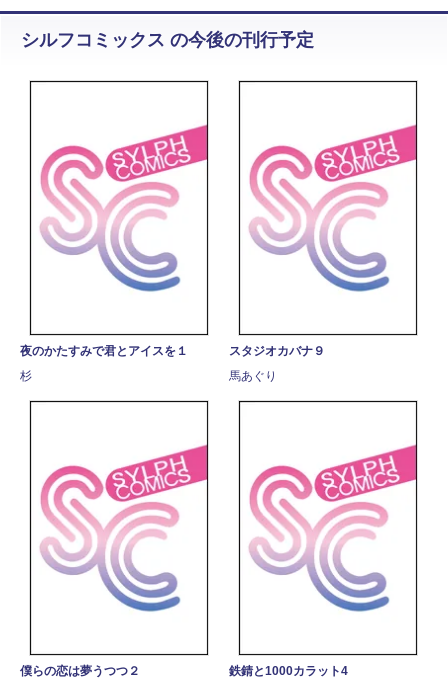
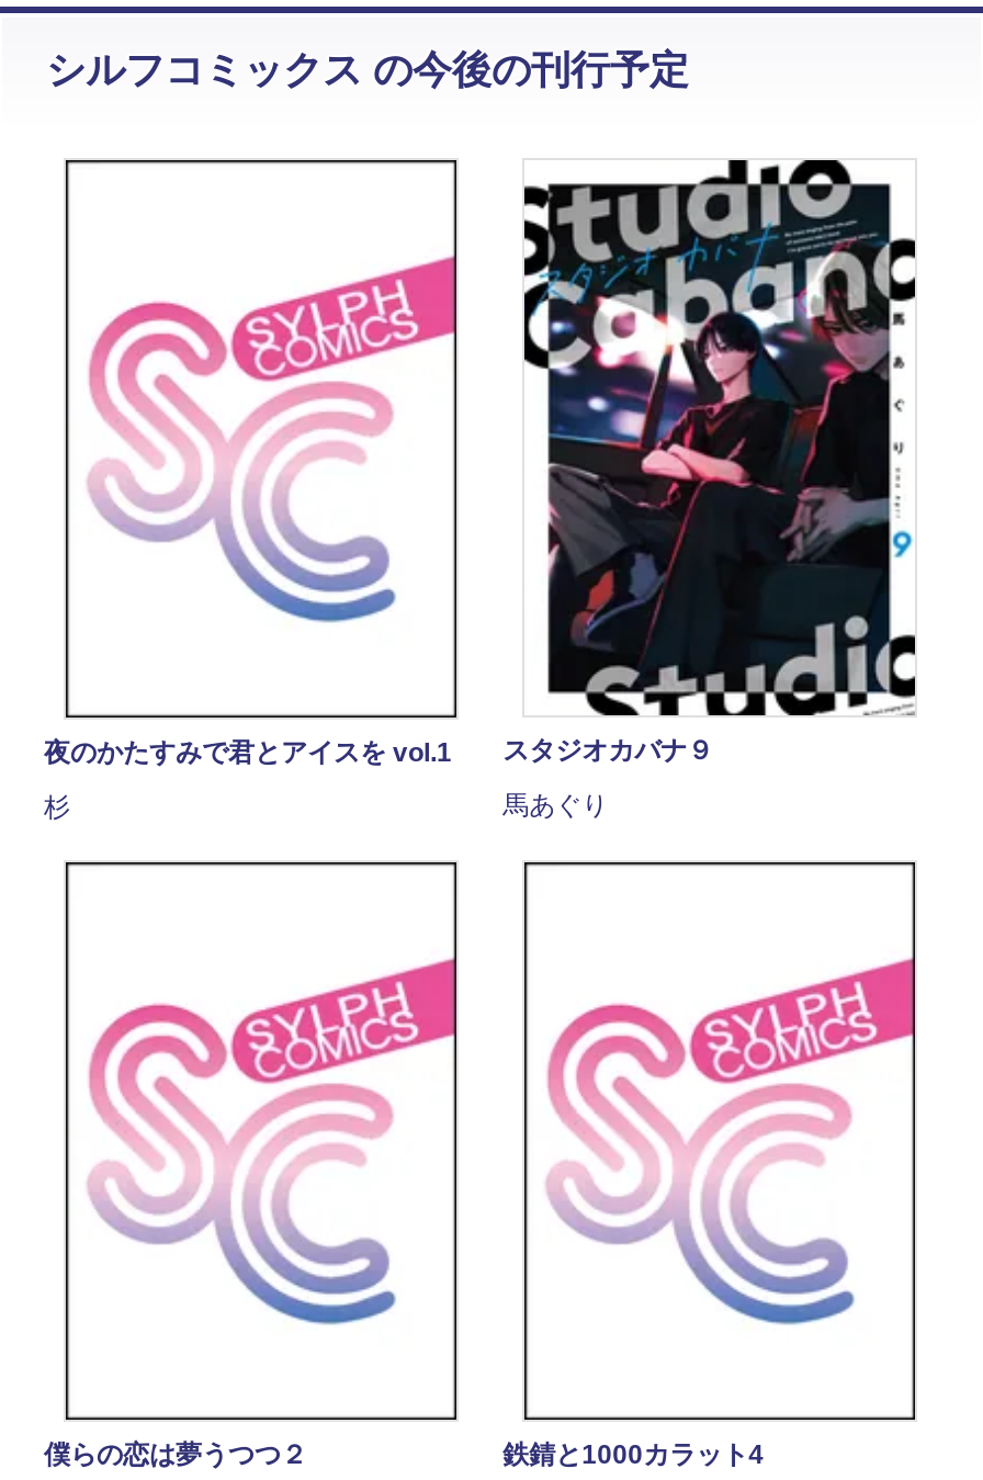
[238,80,418,336] [image] -> [524,160,915,715] [image]
[20,344,188,358] 夜のかたすみで君とアイスを１ -> [44,737,452,768] 夜のかたすみで君とアイスを vol.1

